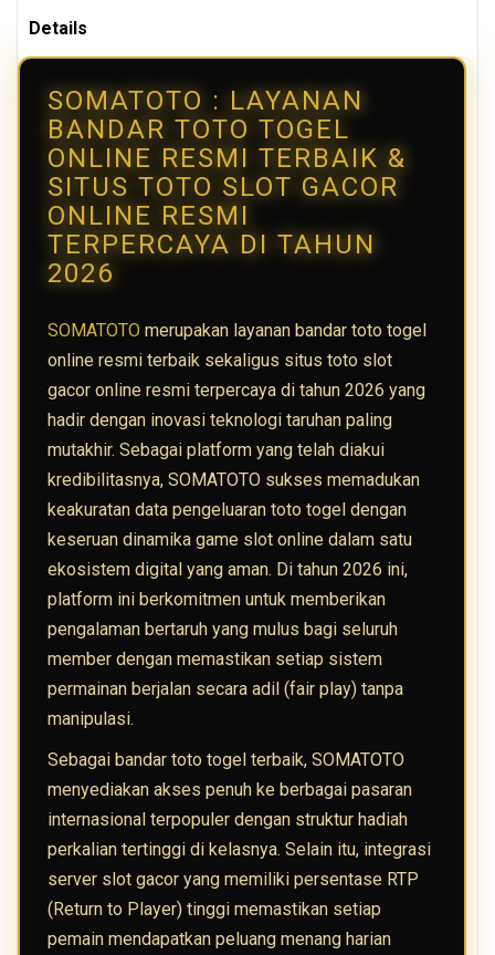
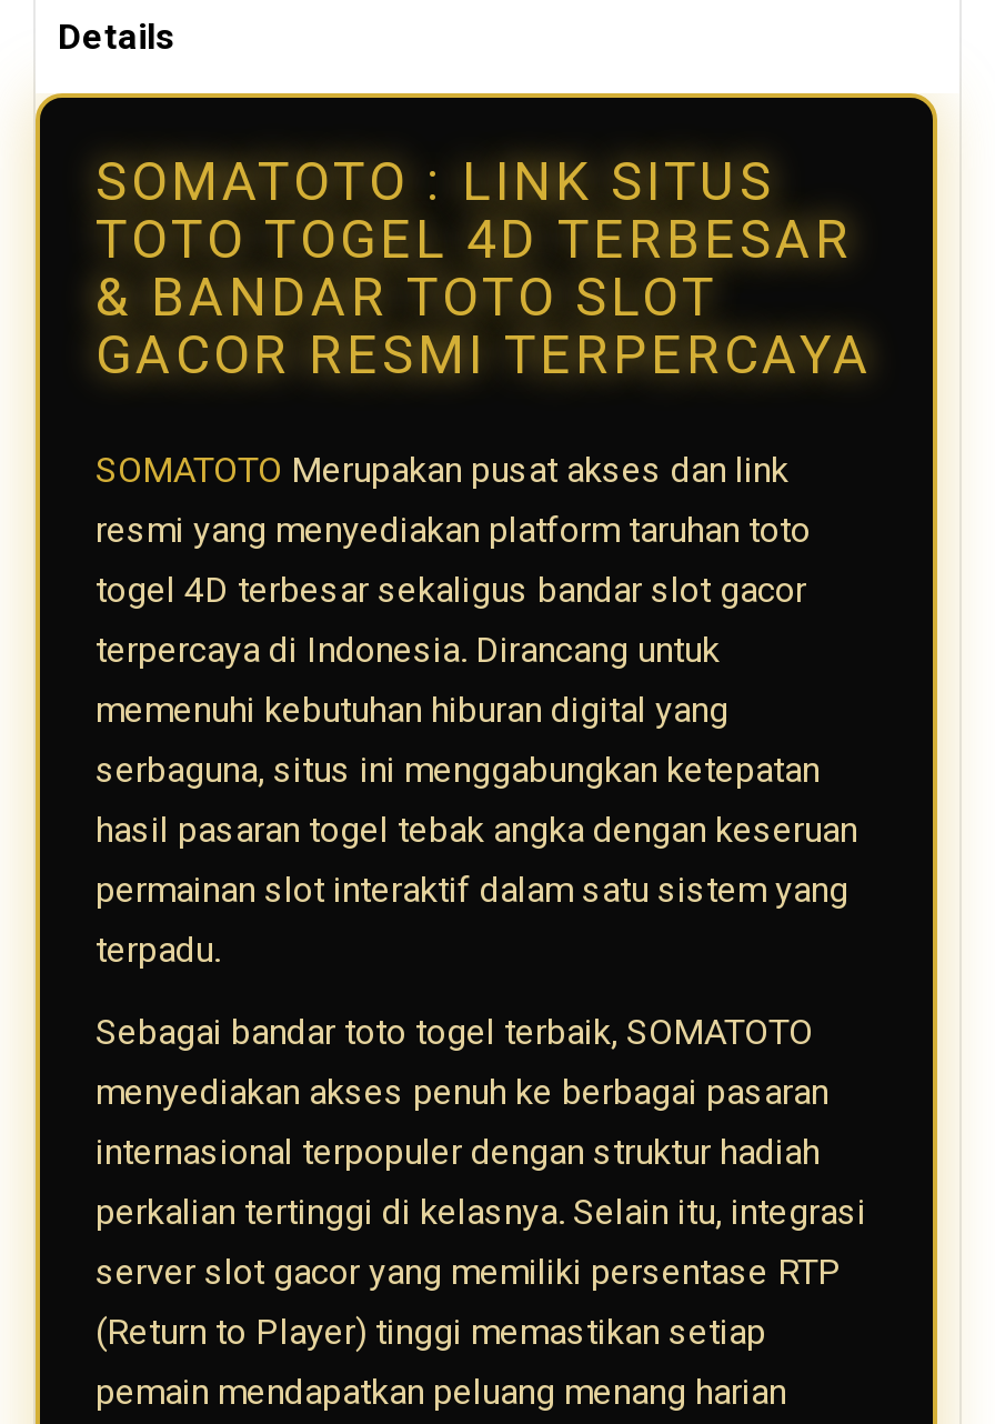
[48,85,407,289] SOMATOTO : LAYANAN | BANDAR TOTO TOGEL | ONLINE RESMI TERBAIK & | SITUS TOTO SLOT GACOR | ONLINE RESMI | TERPERCAYA DI TAHUN | 2026 -> [96,151,873,387] SOMATOTO : LINK SITUS | TOTO TOGEL 4D TERBESAR | & BANDAR TOTO SLOT | GACOR RESMI TERPERCAYA
[48,320,426,729] SOMATOTO merupakan layanan bandar toto togel | online resmi terbaik sekaligus situs toto slot | gacor online resmi terpercaya di tahun 2026 yang | hadir dengan inovasi teknologi taruhan paling | mutakhir. Sebagai platform yang telah diakui | kredibilitasnya, SOMATOTO sukses memadukan | keakuratan data pengeluaran toto togel dengan | keseruan dinamika game slot online dalam satu | ekosistem digital yang aman. Di tahun 2026 ini, | platform ini berkomitmen untuk memberikan | pengalaman bertaruh yang mulus bagi seluruh | member dengan memastikan setiap sistem | permainan berjalan secara adil (fair play) tanpa | manipulasi. -> [96,449,857,971] SOMATOTO Merupakan pusat akses dan link | resmi yang menyediakan platform taruhan toto | togel 4D terbesar sekaligus bandar slot gacor | terpercaya di Indonesia. Dirancang untuk | memenuhi kebutuhan hiburan digital yang | serbaguna, situs ini menggabungkan ketepatan | hasil pasaran togel tebak angka dengan keseruan | permainan slot interaktif dalam satu sistem yang | terpadu.

